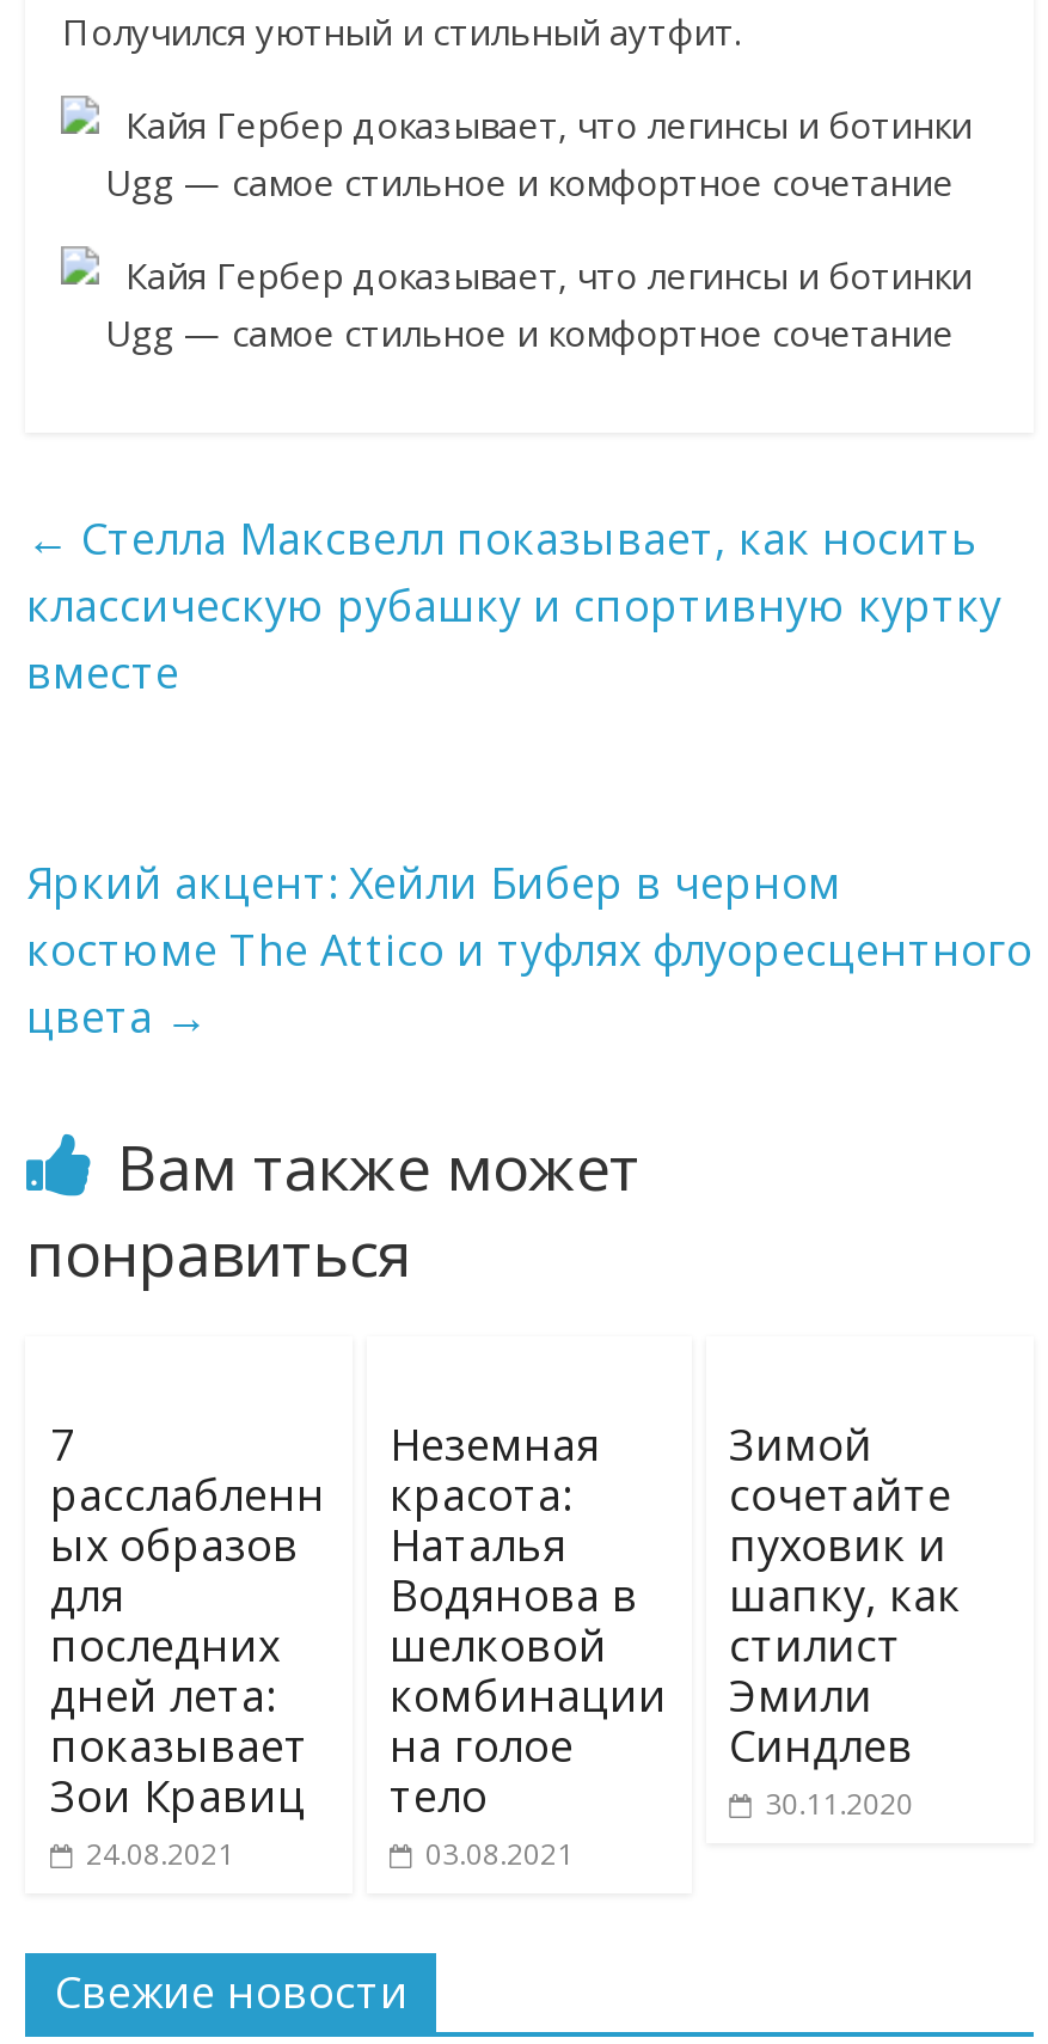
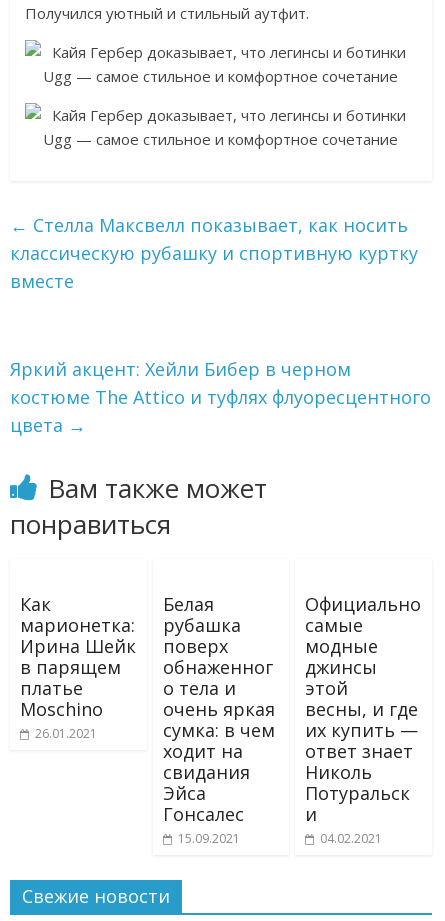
[50,1415,325,1874] 7 | расслабленн | ых образов | для | последних | дней лета: | показывает | Зои Кравиц | 24.08.2021 -> [20,592,136,742] Как | марионетка: | Ирина Шейк | в парящем | платье | Moschino | 26.01.2021
[390,1415,667,1874] Неземная | красота: | Наталья | Водянова в | шелковой | комбинации | на голое | тело | 03.08.2021 -> [162,592,274,847] Белая | рубашка | поверх | обнаженног | о тела и | очень яркая | сумка: в чем | ходит на | свидания | Эйса | Гонсалес | 15.09.2021
[729,1415,961,1824] Зимой | сочетайте | пуховик и | шапку, как | стилист | Эмили | Синдлев | 30.11.2020 -> [305,592,421,847] Официально | самые | модные | джинсы | этой | весны, и где | их купить — | ответ знает | Николь | Потуральск | и | 04.02.2021

